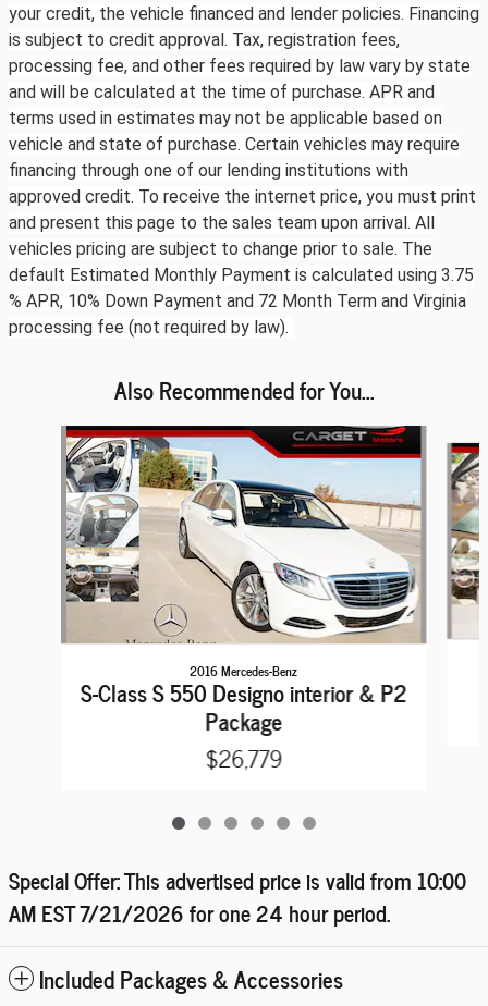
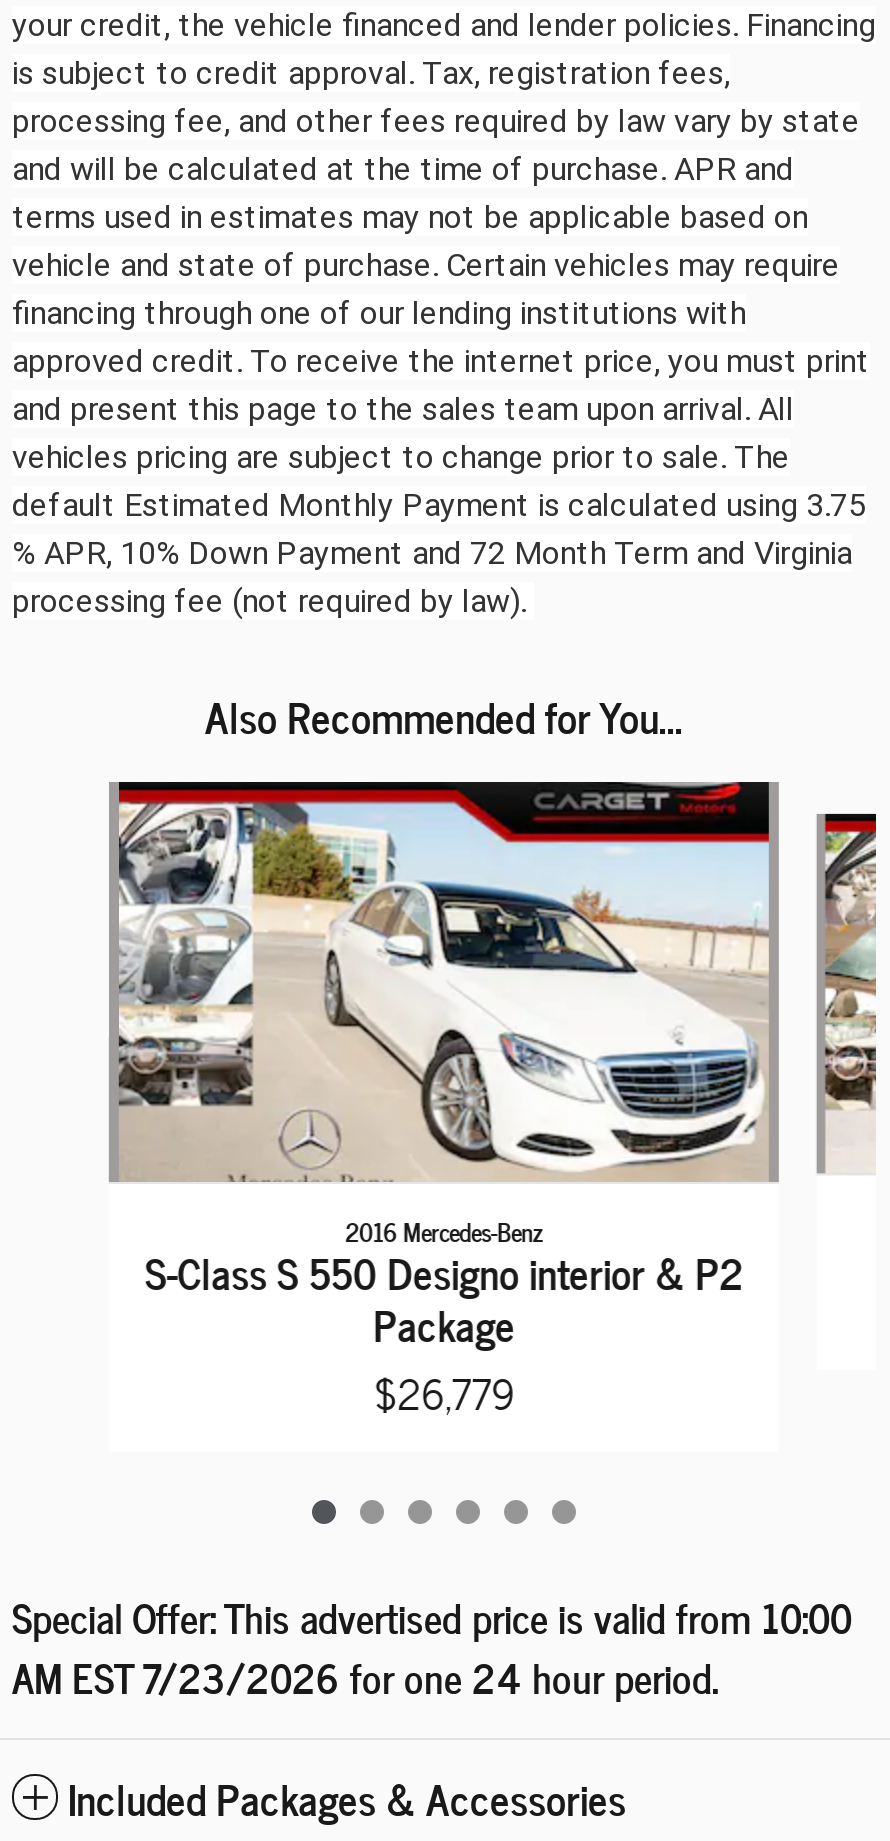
[9,895,390,930] AM EST7/21/2026 for one 24 hour period. -> [12,1644,718,1708] AM EST7/23/2026 for one 24 hour period.

